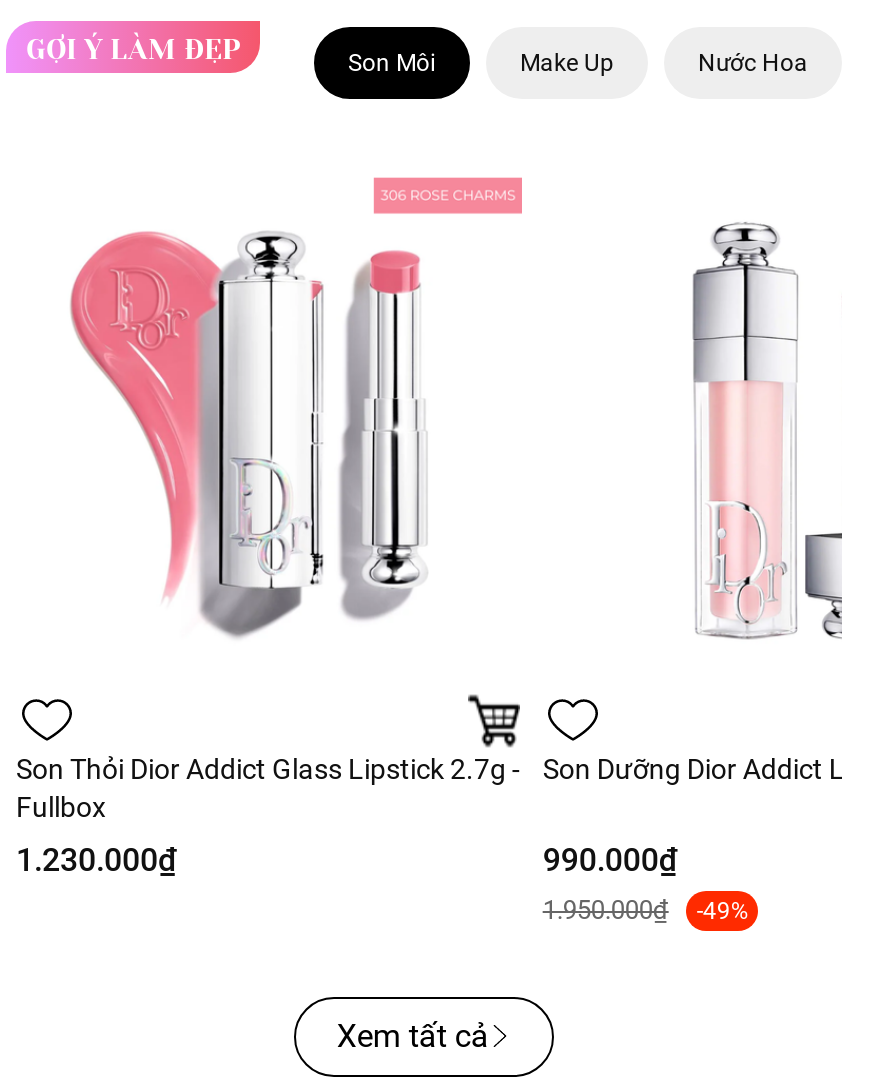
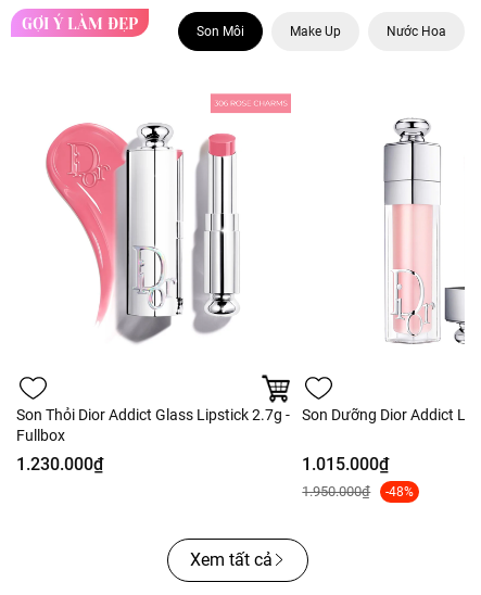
[543,841,677,879] 990.000₫ -> [302,454,389,474] 1.015.000₫
[697,897,749,925] -49% -> [386,484,414,499] -48%

